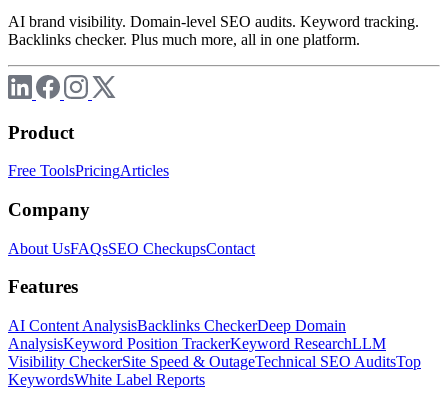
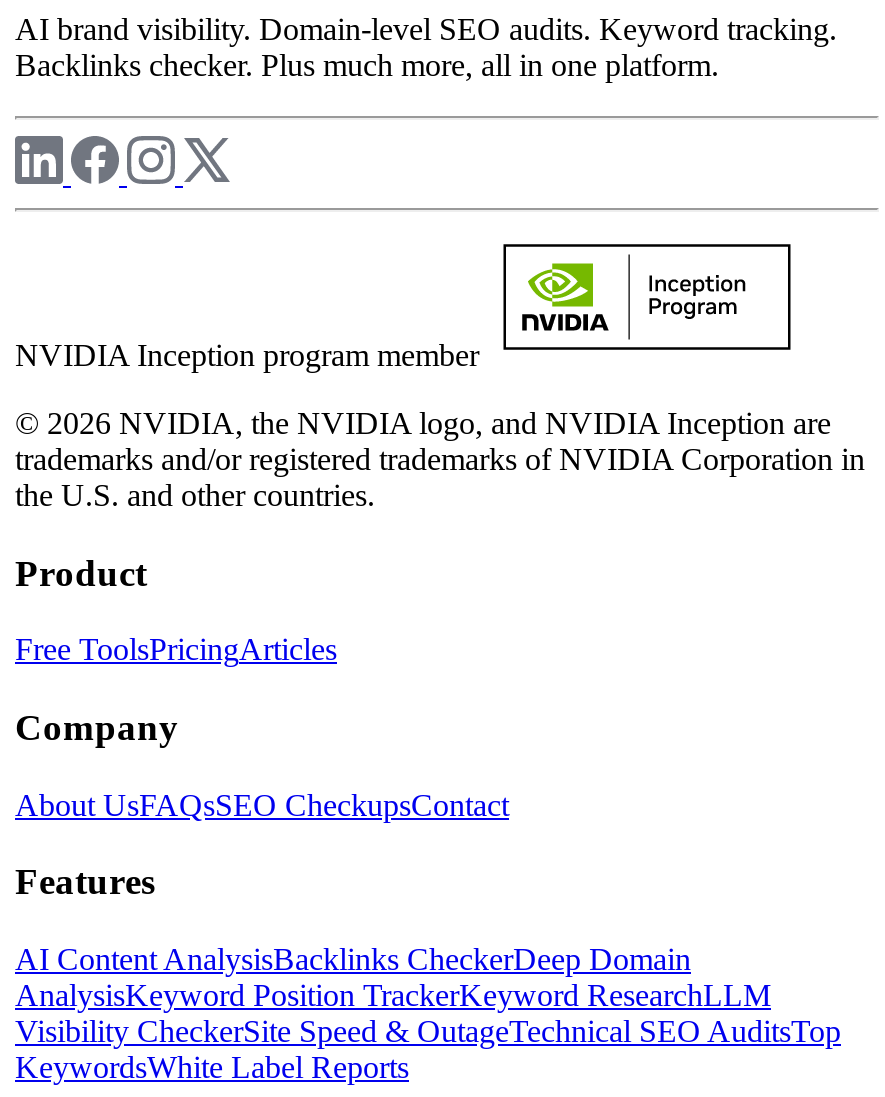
none -> [15,242,865,512] [image] | NVIDIA Inception program member | © 2026 NVIDIA, the NVIDIA logo, and NVIDIA Inception are | trademarks and/or registered trademarks of NVIDIA Corporation in | the U.S. and other countries.

